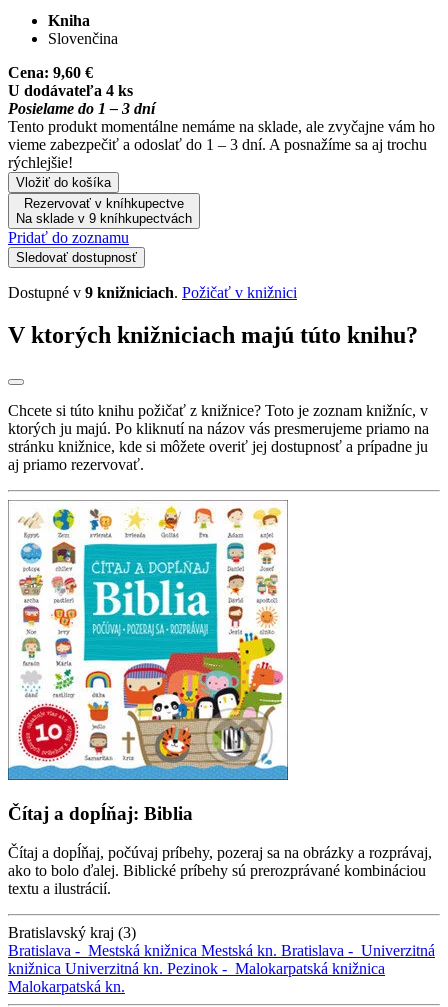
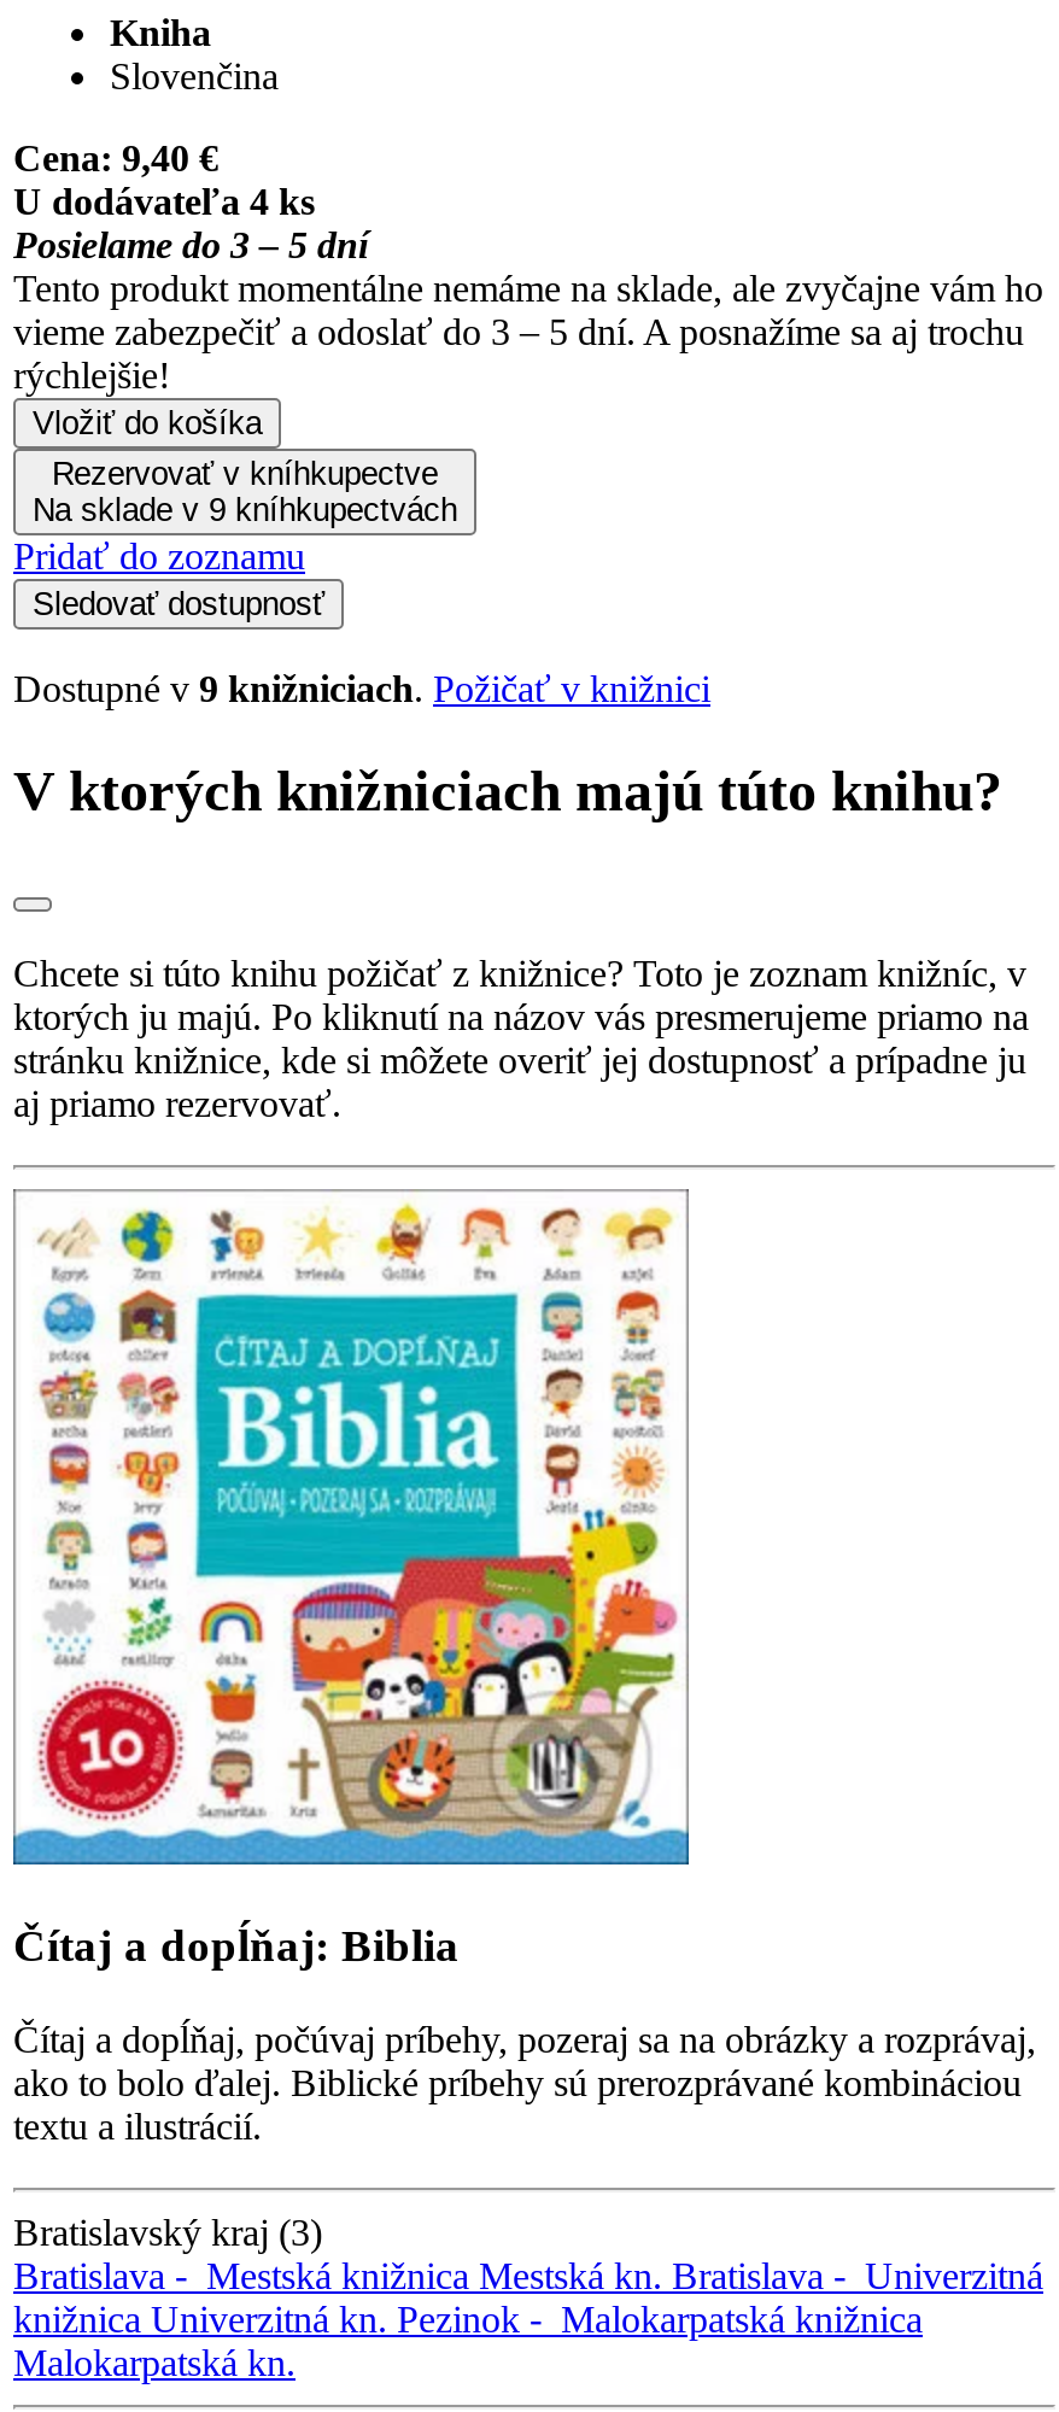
[8,64,93,81] Cena: 9,60 € -> [13,137,218,178] Cena: 9,40 €
[8,100,155,117] Posielame do 1 – 3 dní -> [13,223,368,264] Posielame do 3 – 5 dní
[8,136,427,153] vieme zabezpečiť a odoslať do 1 – 3 dní. A posnažíme sa aj trochu -> [13,310,1024,351] vieme zabezpečiť a odoslať do 3 – 5 dní. A posnažíme sa aj trochu

